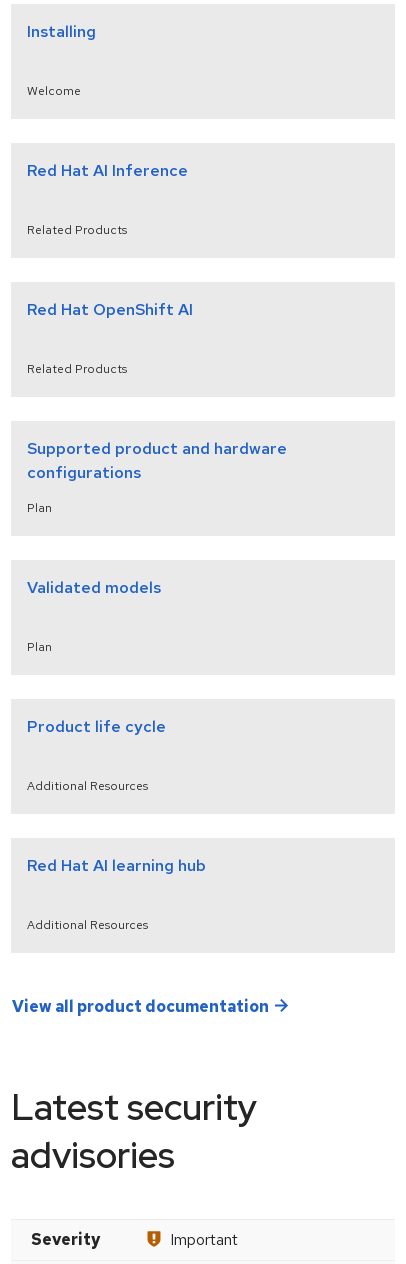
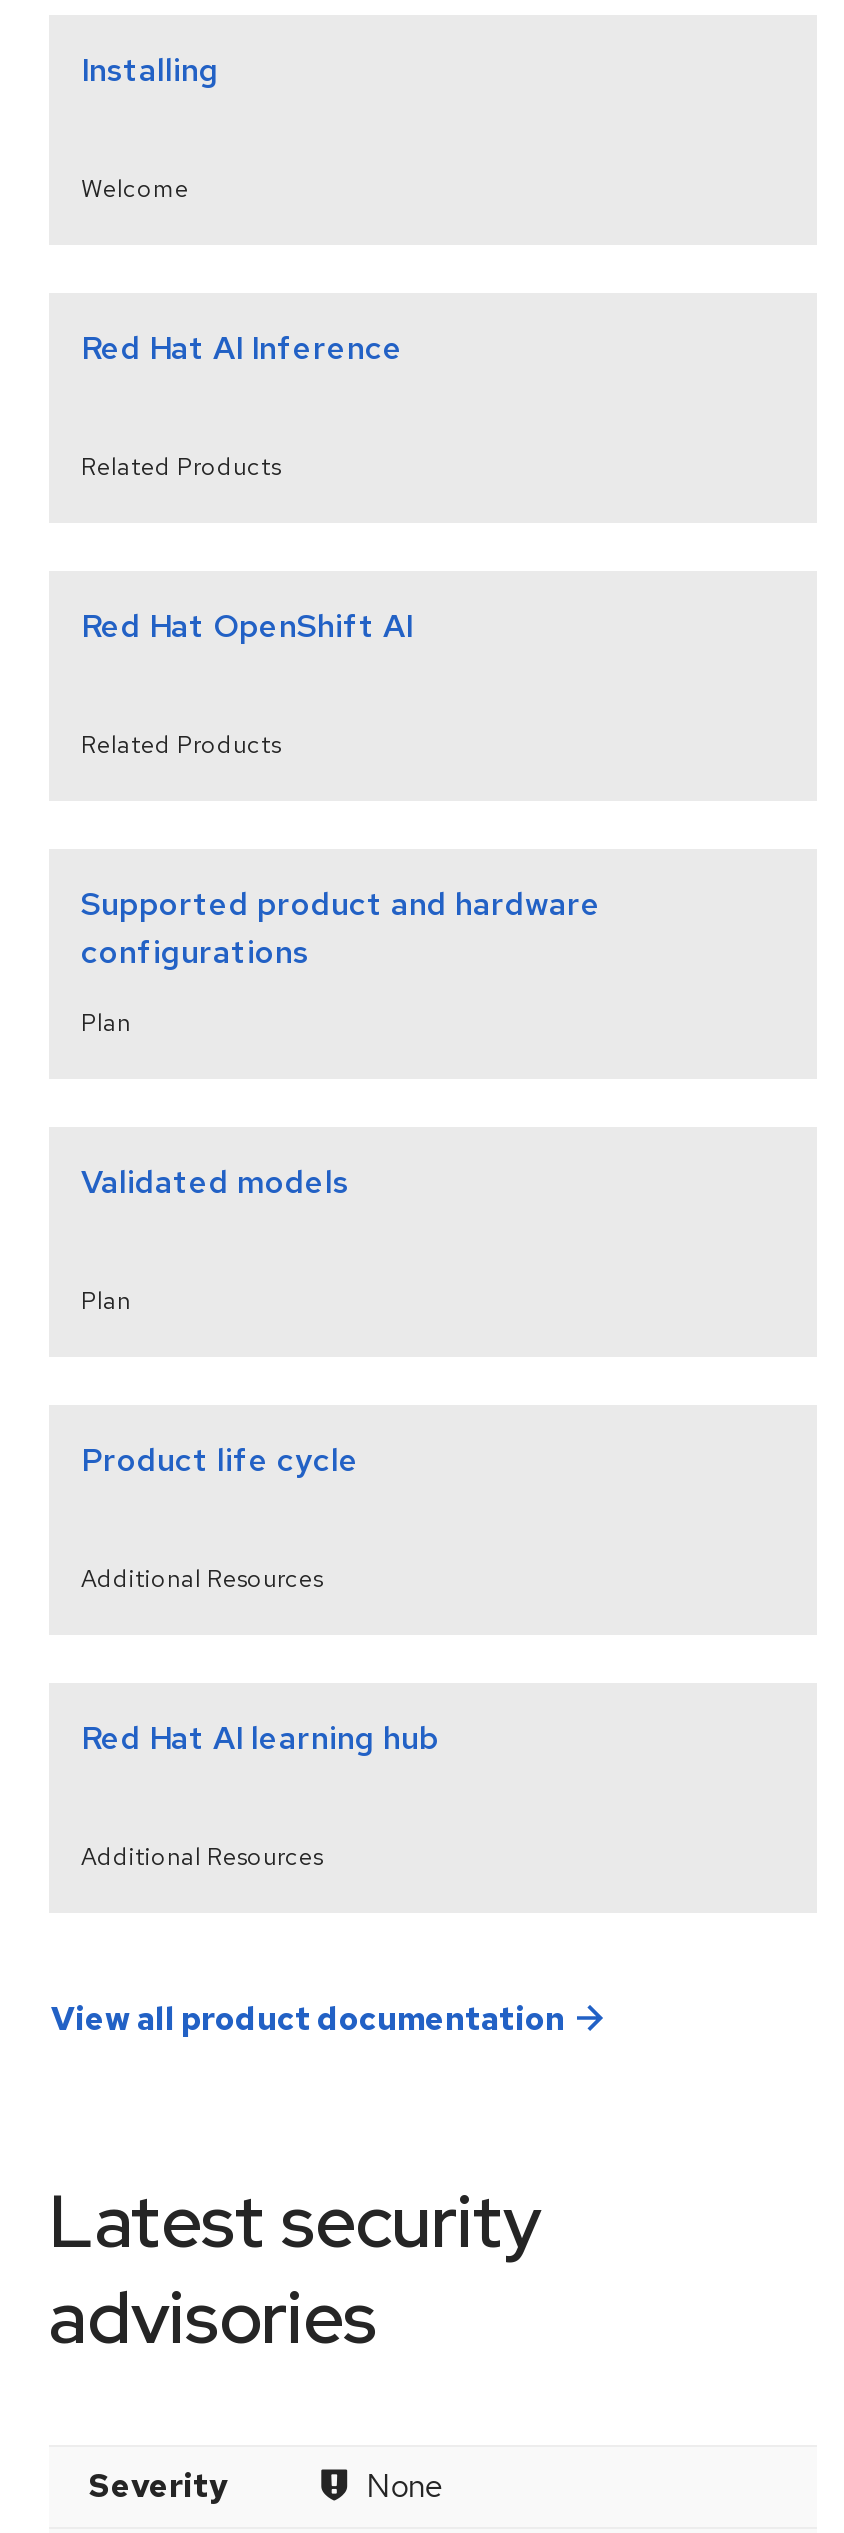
[162,1229,238,1250] Important -> [350,2465,442,2507] None

